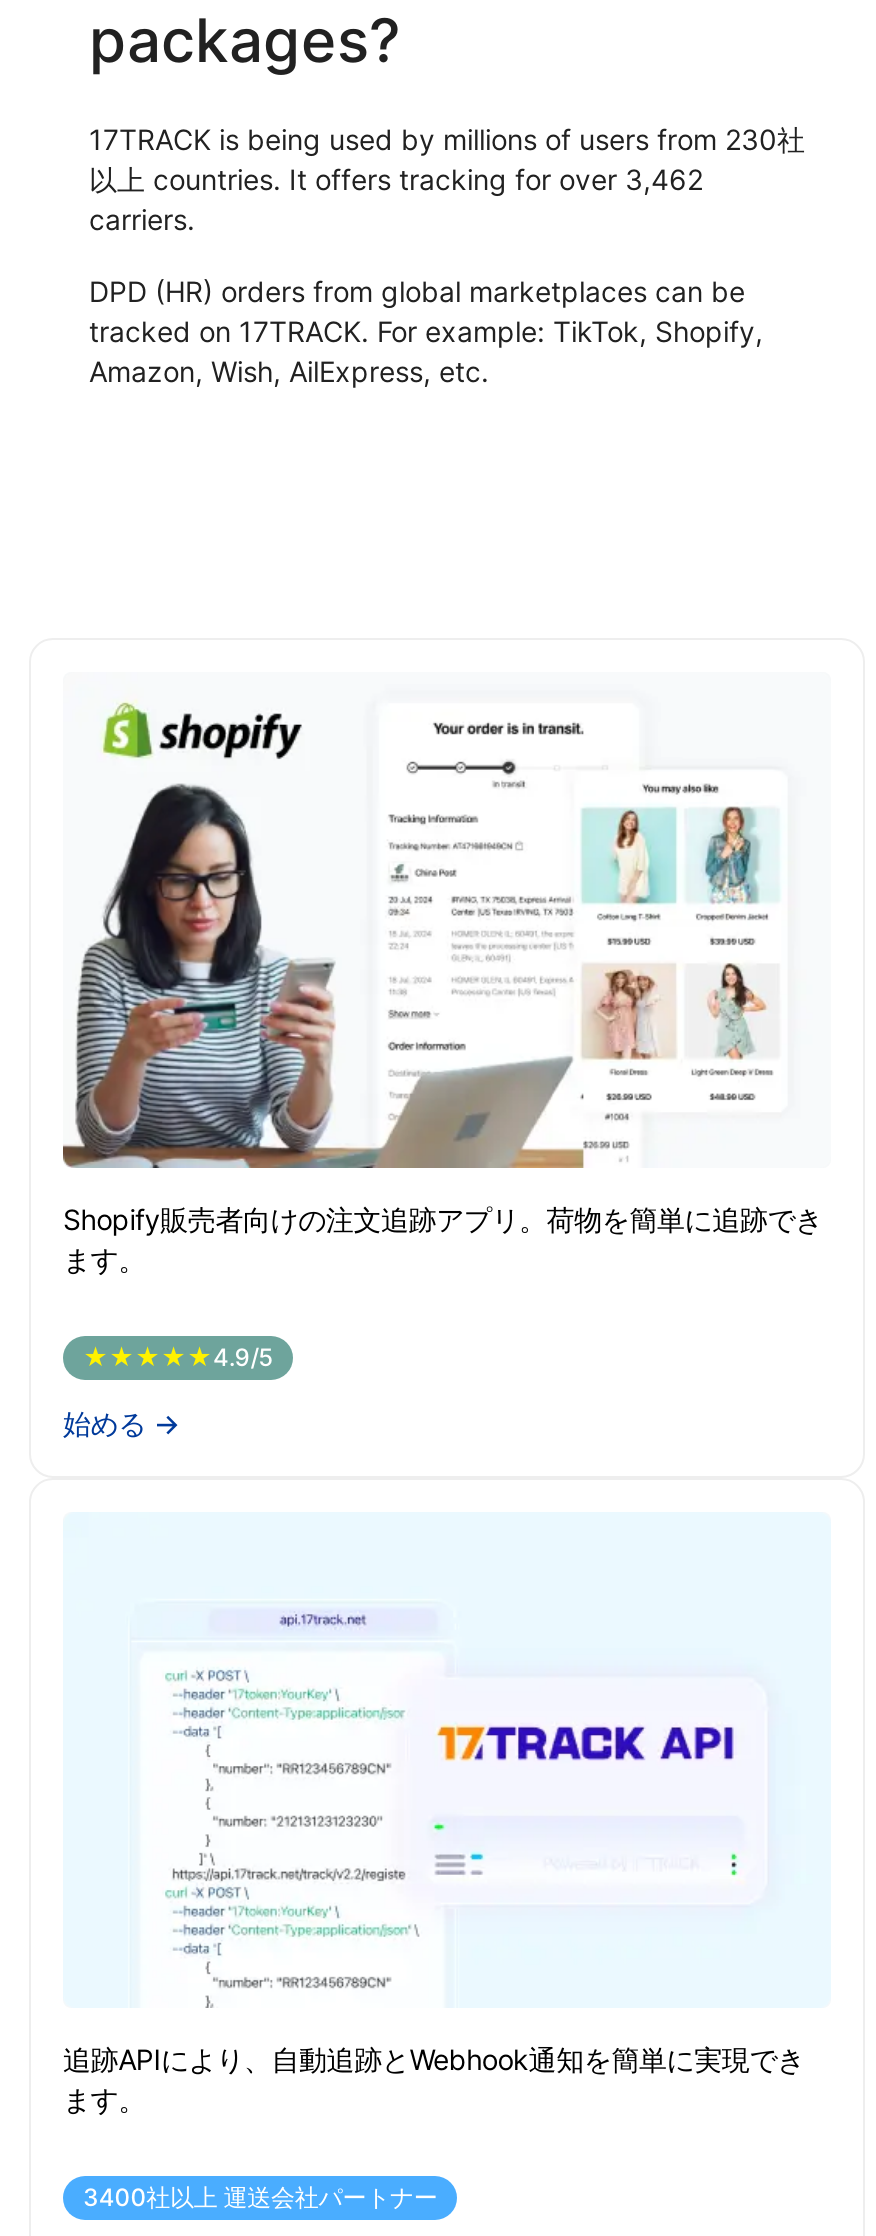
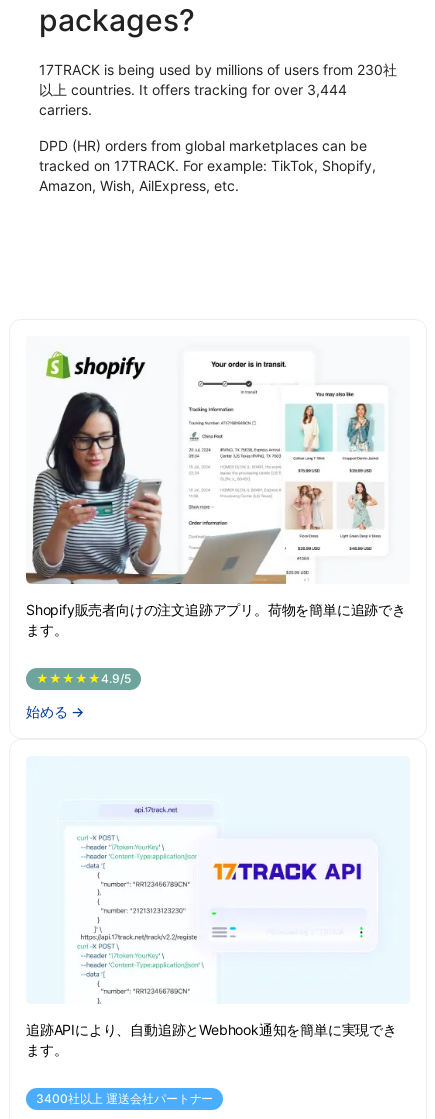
[89,163,703,197] 以上 countries. It offers tracking for over 3,462 -> [39,81,347,98] 以上 countries. It offers tracking for over 3,444

